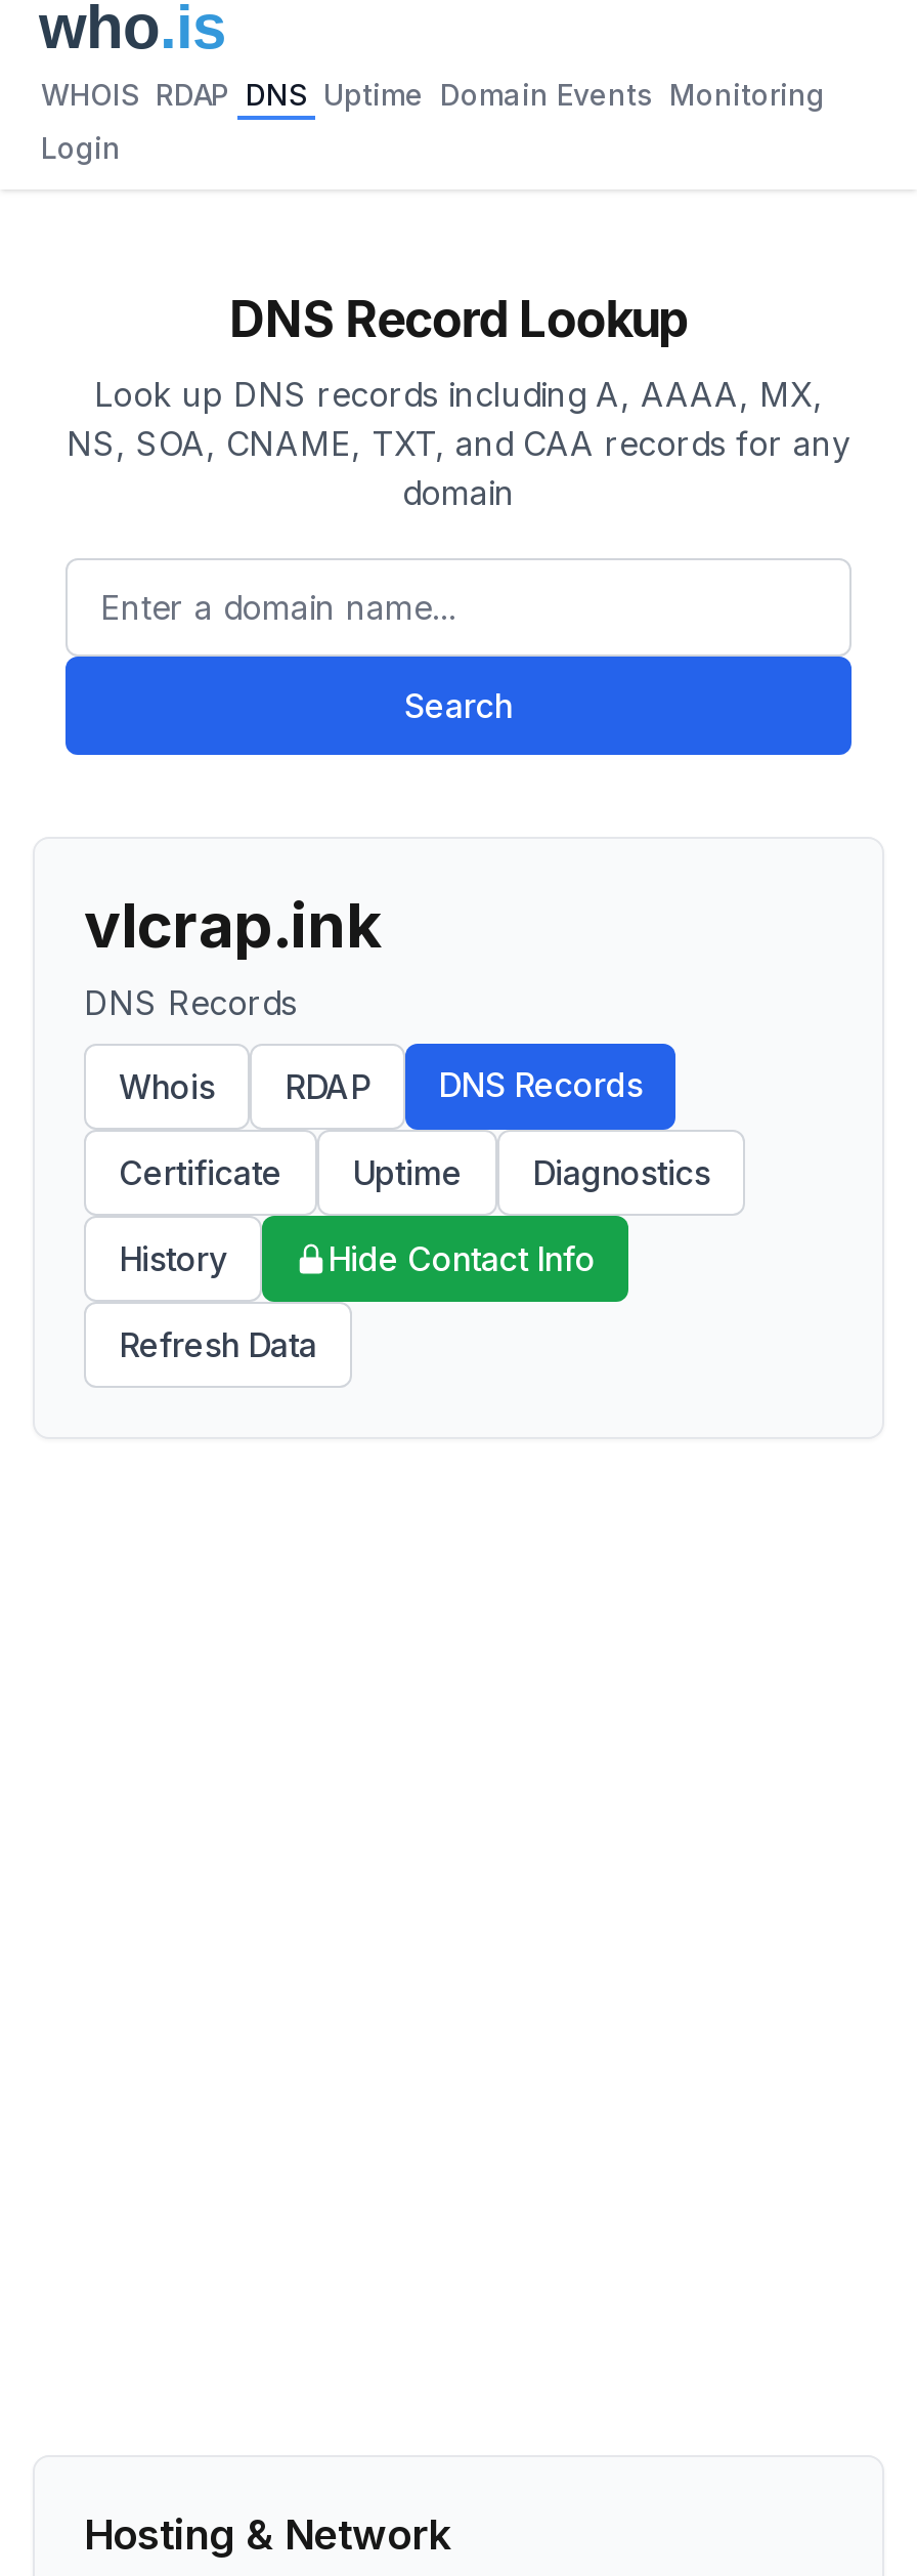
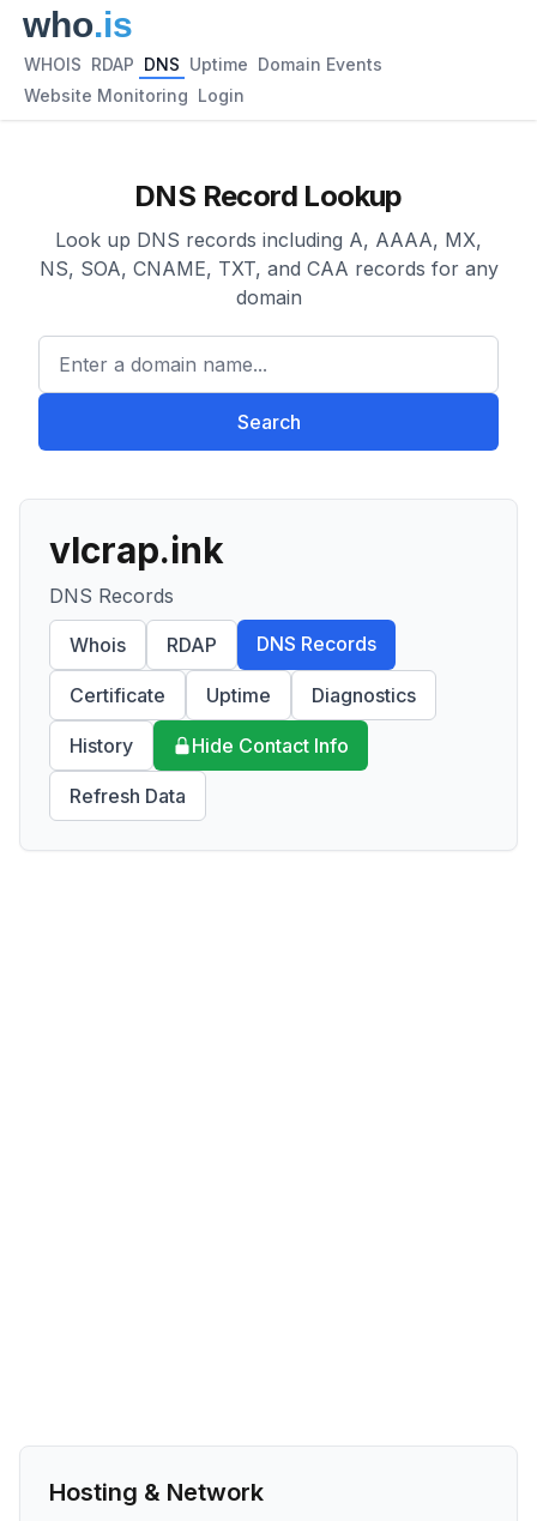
[41,77,825,112] WHOIS RDAP DNS Uptime Domain Events Monitoring -> [24,54,382,74] WHOIS RDAP DNS Uptime Domain Events
[41,130,121,165] Login -> [24,85,245,105] Website Monitoring Login

